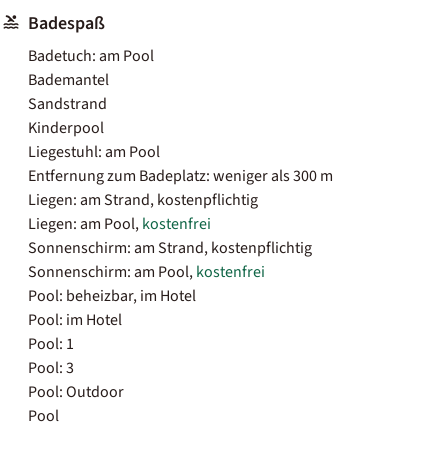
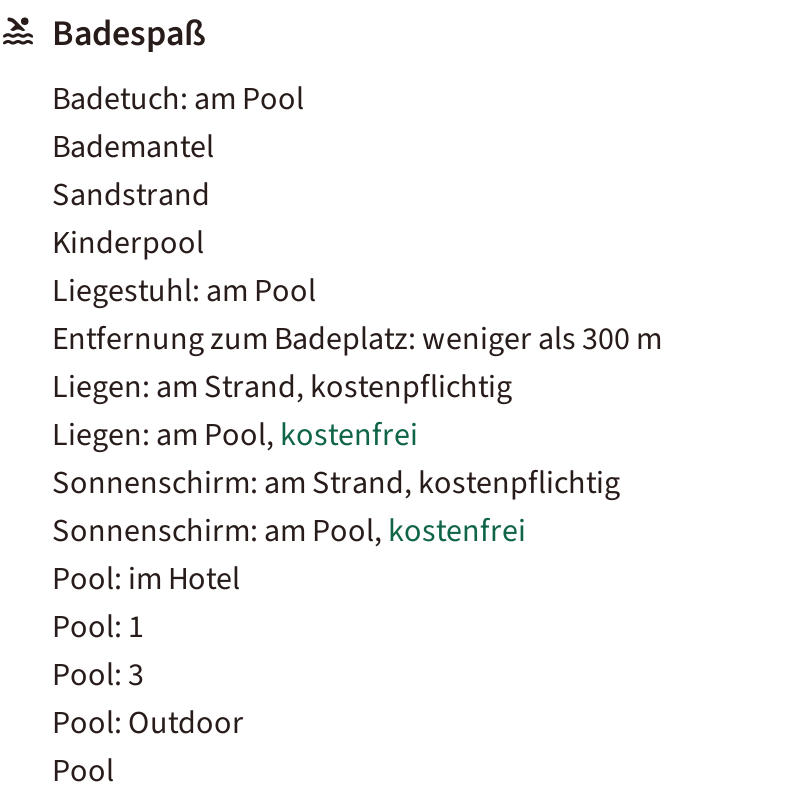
[28,285,196,307] Pool: beheizbar, im Hotel -> none

